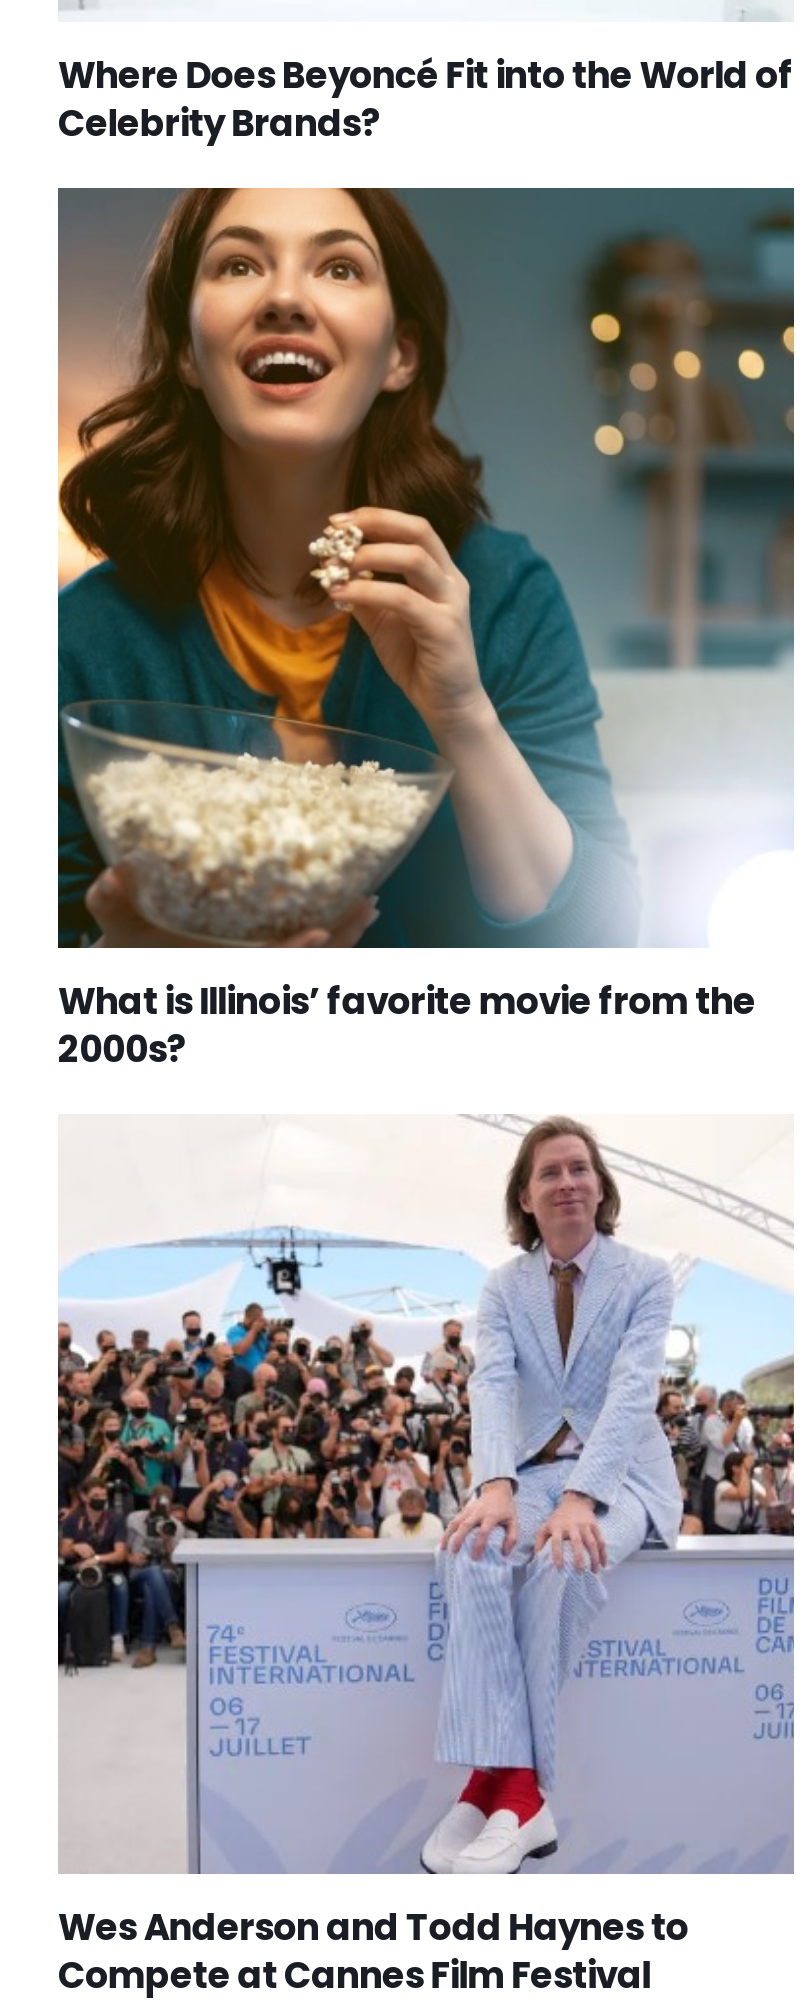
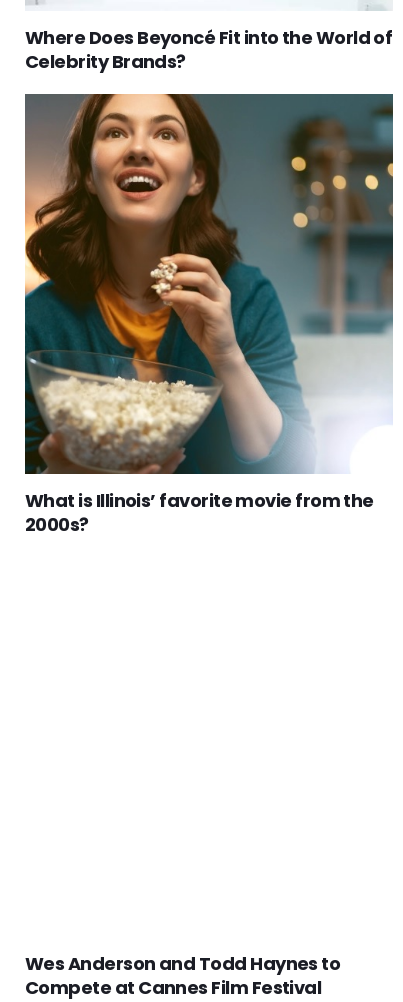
[56,1114,796,1876] [image] -> none

